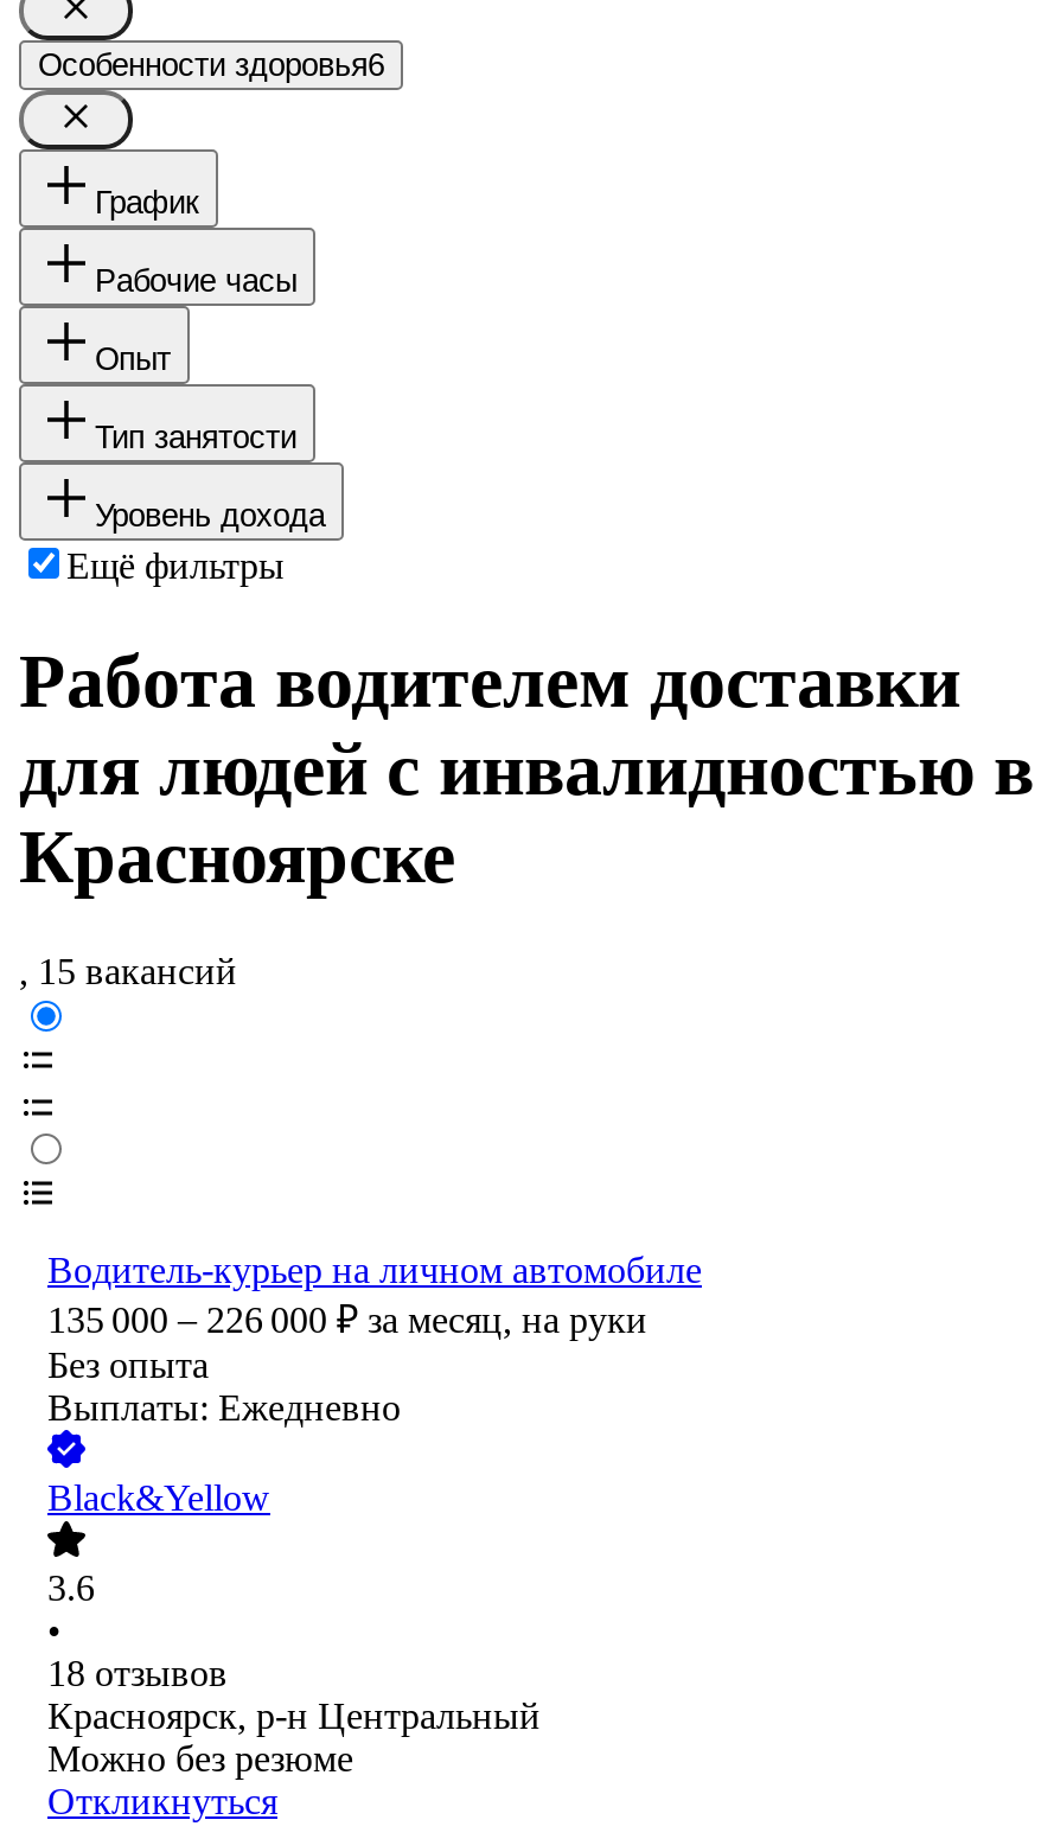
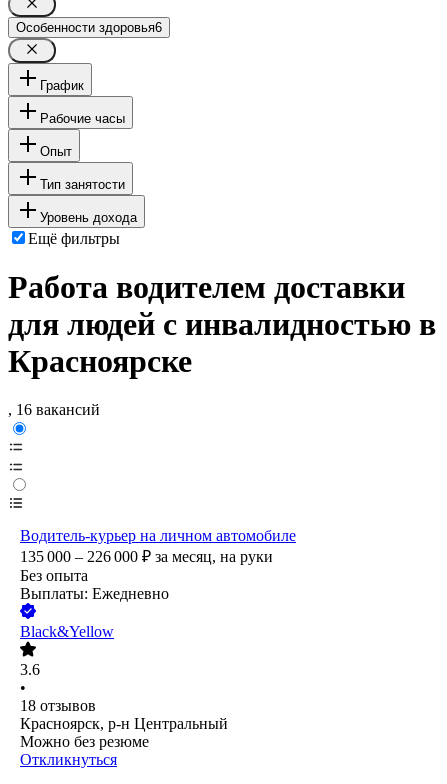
[19,952,237,992] , 15 вакансий -> [8,401,100,418] , 16 вакансий

